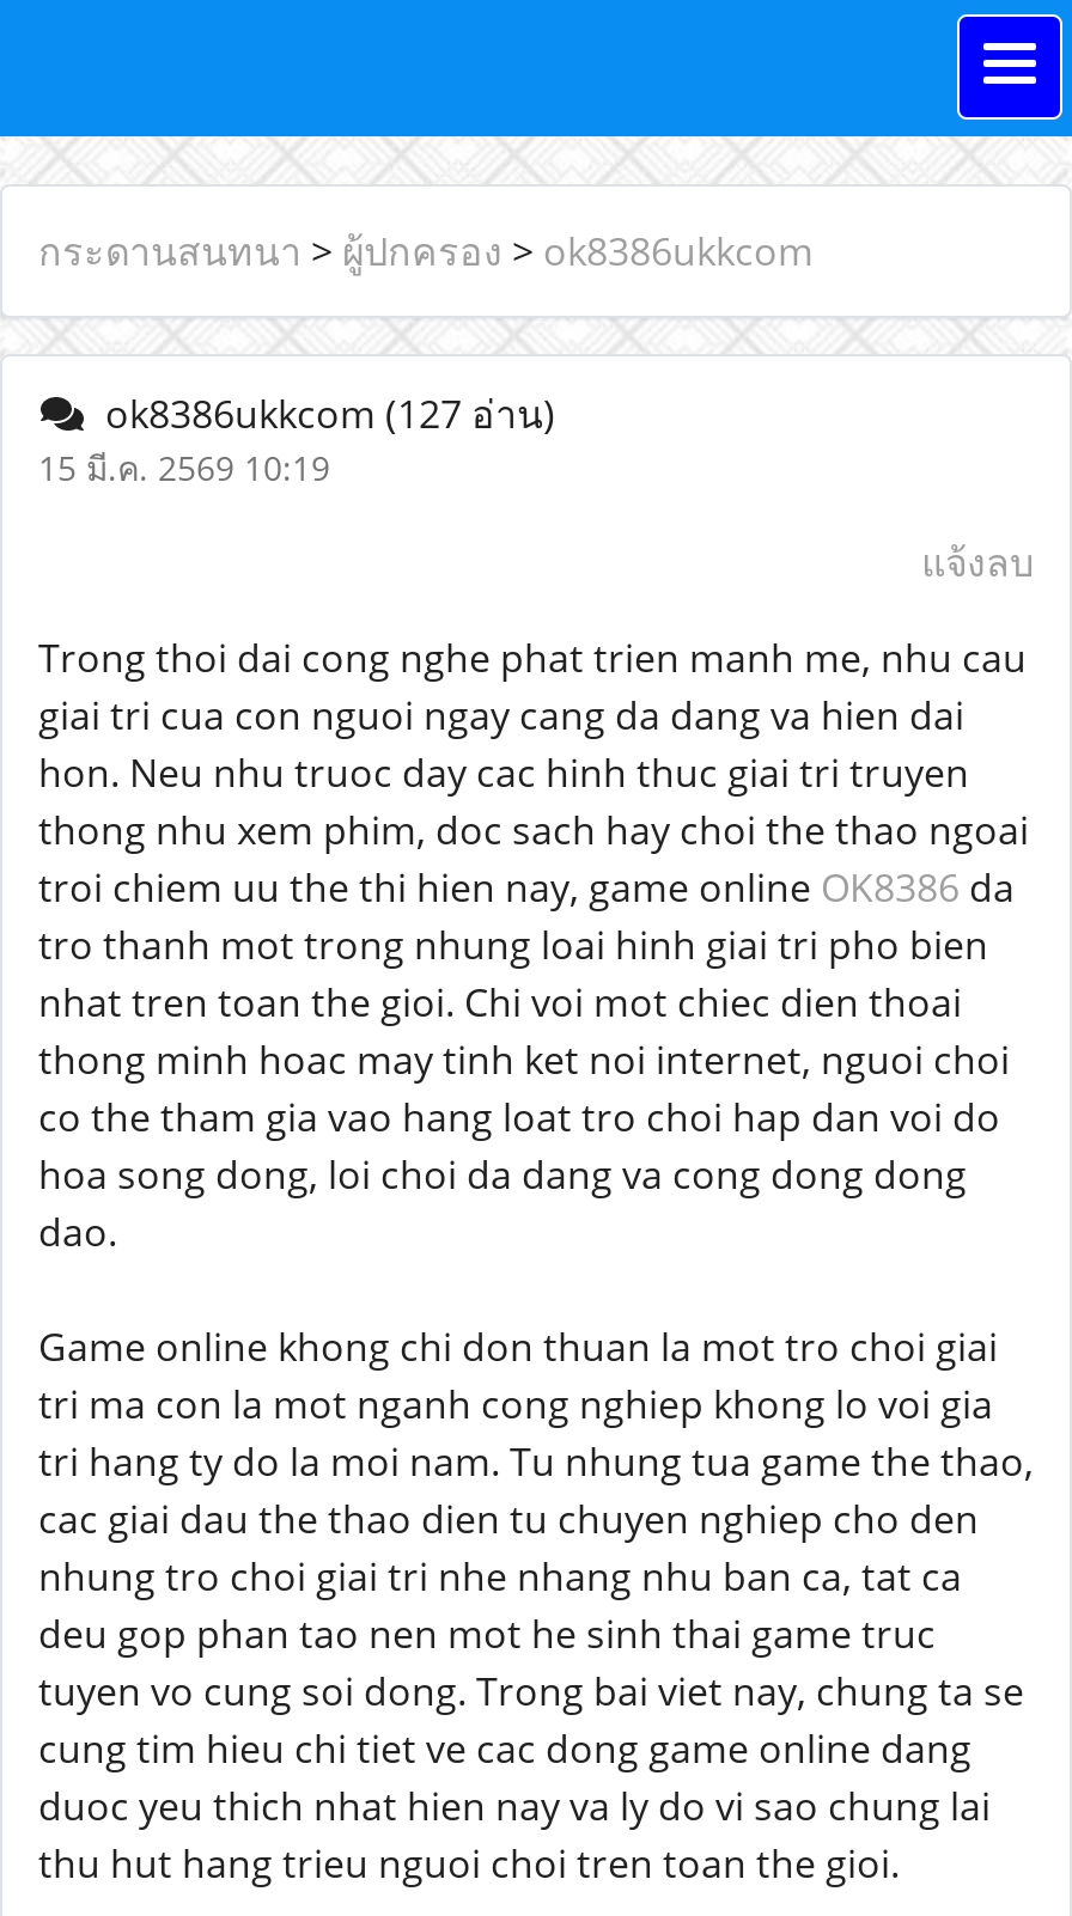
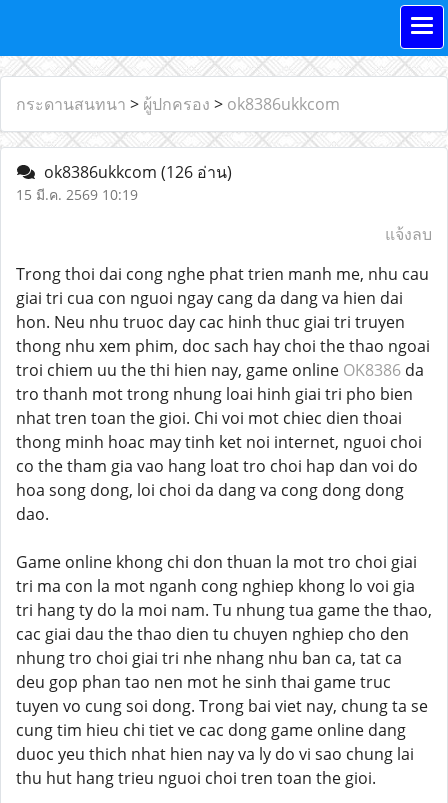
[86,388,555,440] ok8386ukkcom (127 อ่าน) -> [36,161,232,183] ok8386ukkcom (126 อ่าน)

